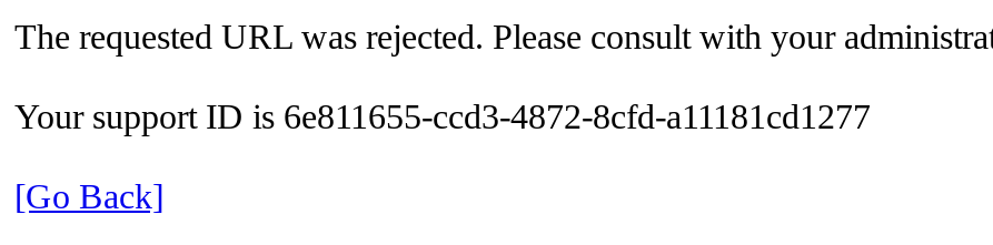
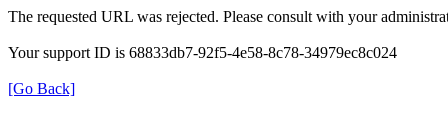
[14,98,871,135] Your support ID is 6e811655-ccd3-4872-8cfd-a11181cd1277 -> [8,44,397,61] Your support ID is 68833db7-92f5-4e58-8c78-34979ec8c024

